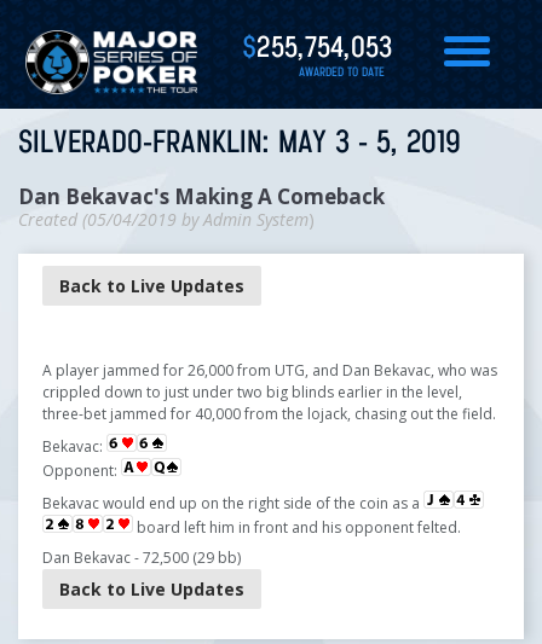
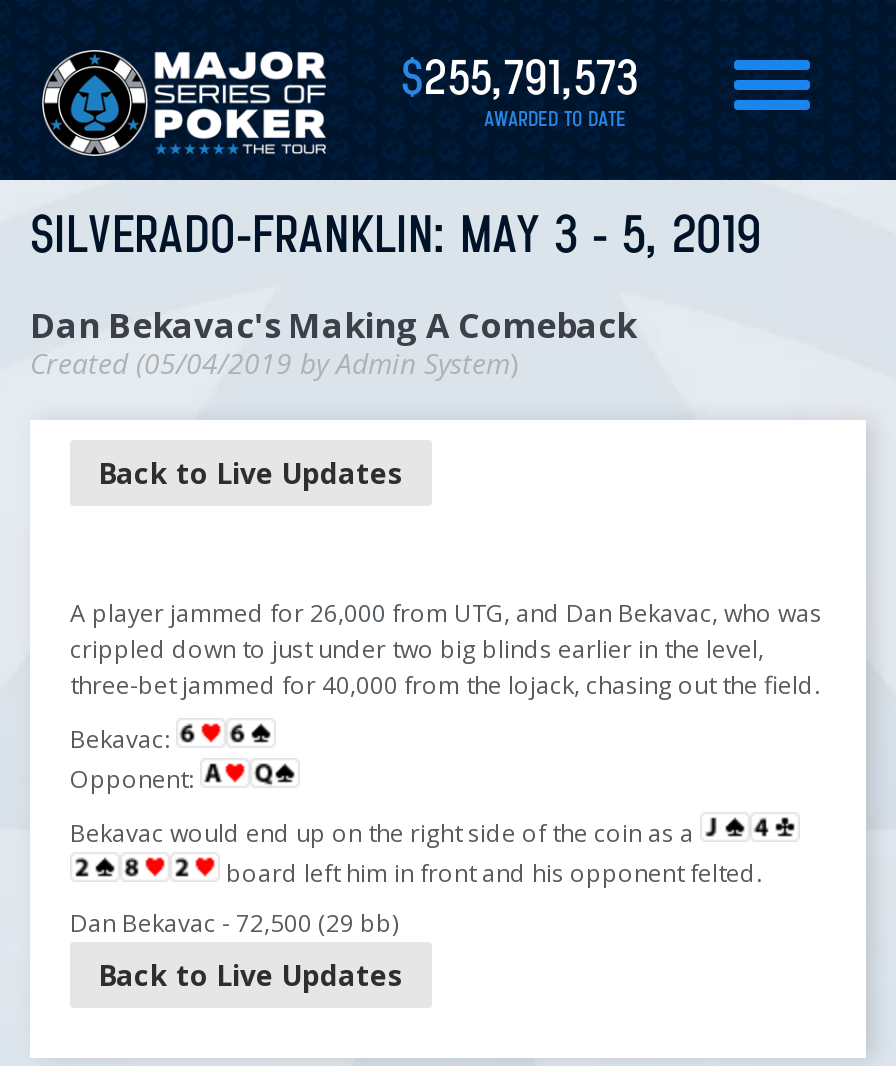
[242,34,392,64] $255,754,053 -> [400,56,638,106] $255,791,573

